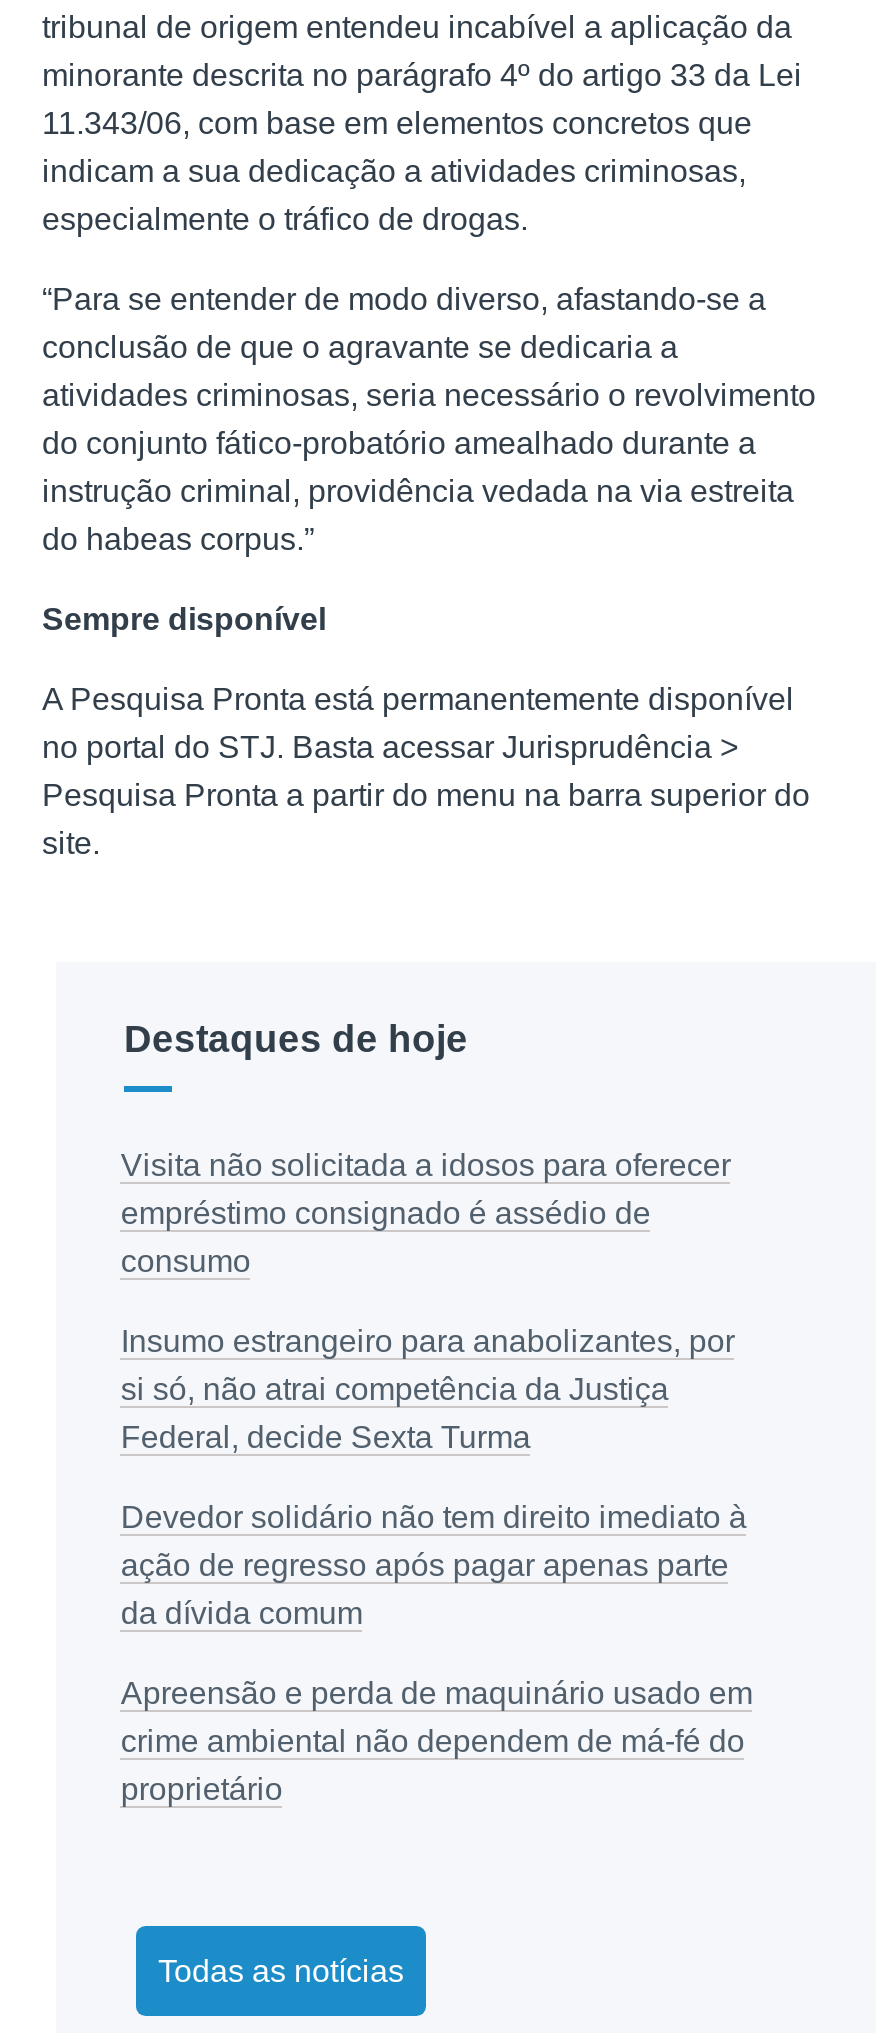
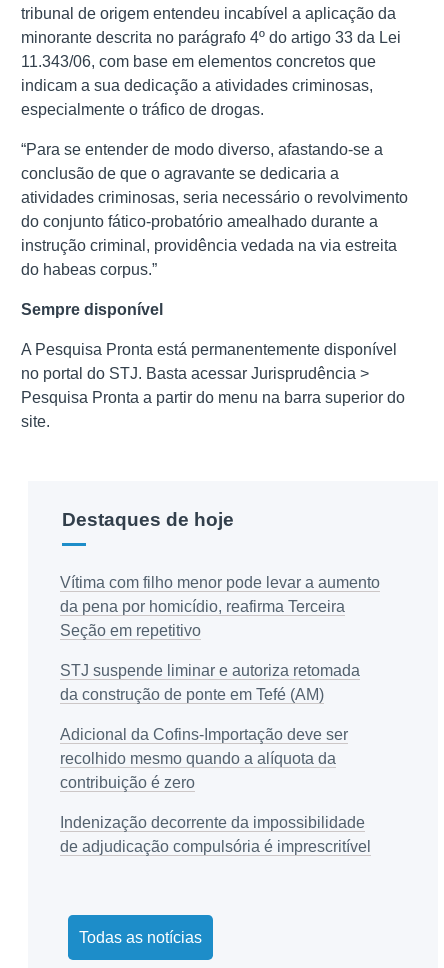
[121,1148,731,1278] Visita não solicitada a idosos para oferecer | empréstimo consignado é assédio de | consumo -> [60,574,380,639] Vítima com filho menor pode levar a aumento | da pena por homicídio, reafirma Terceira | Seção em repetitivo
[121,1324,735,1454] Insumo estrangeiro para anabolizantes, por | si só, não atrai competência da Justiça | Federal, decide Sexta Turma -> [60,662,360,703] STJ suspende liminar e autoriza retomada | da construção de ponte em Tefé (AM)
[121,1500,747,1630] Devedor solidário não tem direito imediato à | ação de regresso após pagar apenas parte | da dívida comum -> [60,726,348,791] Adicional da Cofins-Importação deve ser | recolhido mesmo quando a alíquota da | contribuição é zero
[121,1676,753,1806] Apreensão e perda de maquinário usado em | crime ambiental não dependem de má-fé do | proprietário -> [60,814,371,855] Indenização decorrente da impossibilidade | de adjudicação compulsória é imprescritível

